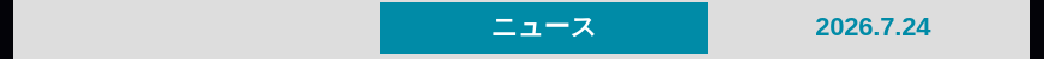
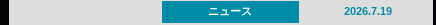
[815,12,930,40] 2026.7.24 -> [344,5,392,17] 2026.7.19

